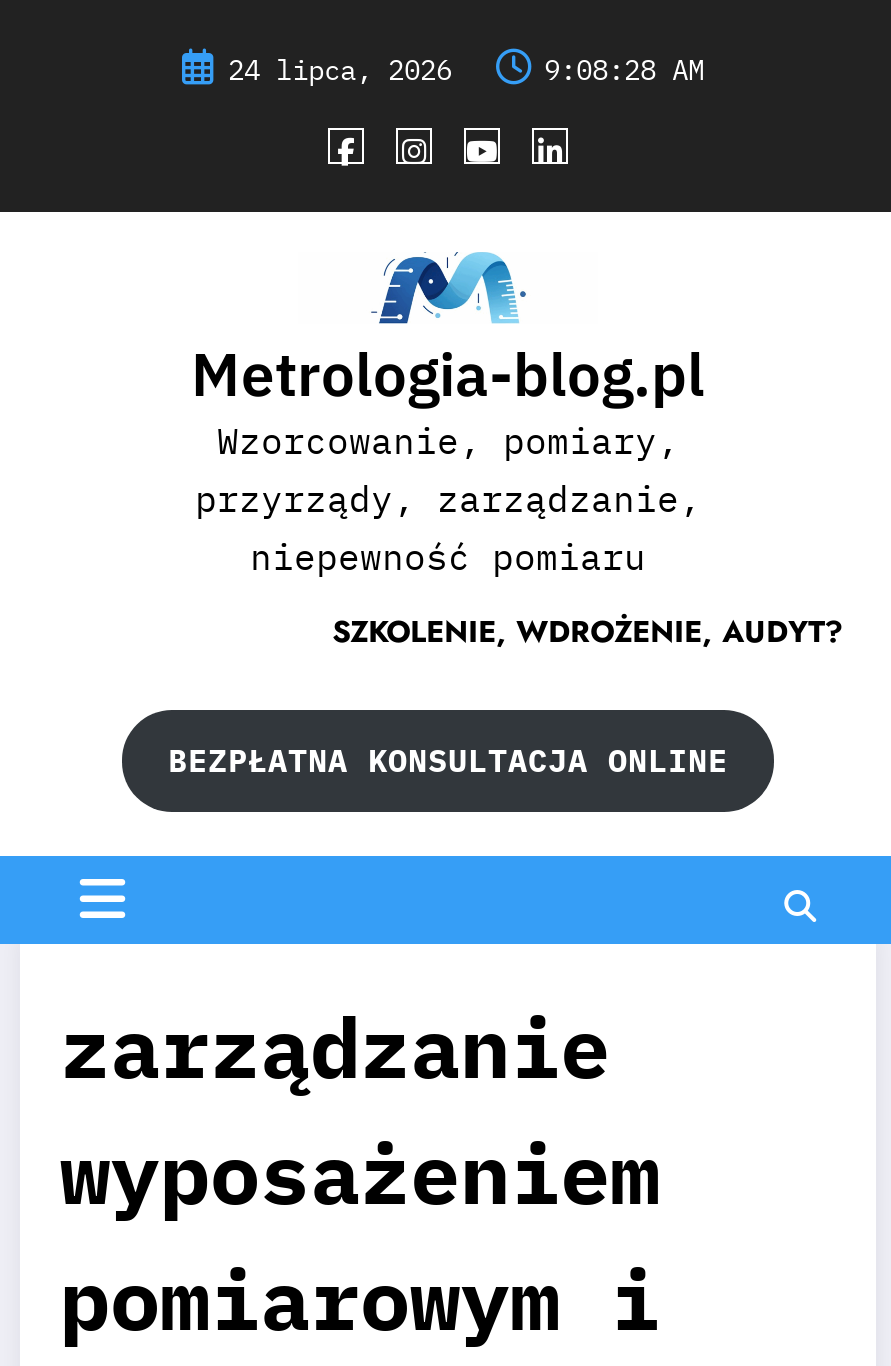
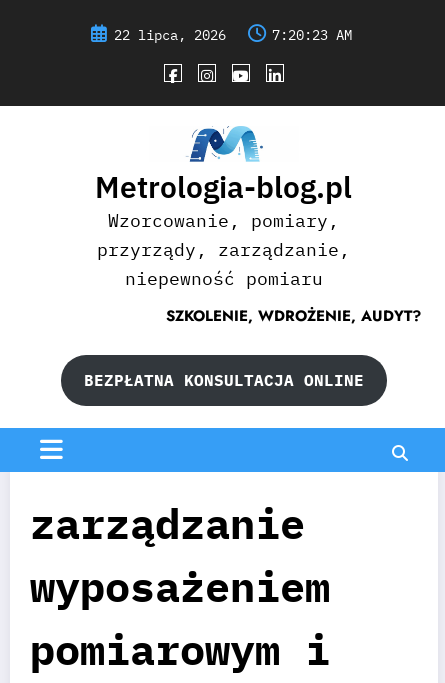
[228,52,452,88] 24 lipca, 2026 -> [114,26,226,44] 22 lipca, 2026
[544,52,704,88] 9:08:28 AM -> [272,26,352,44] 7:20:23 AM

